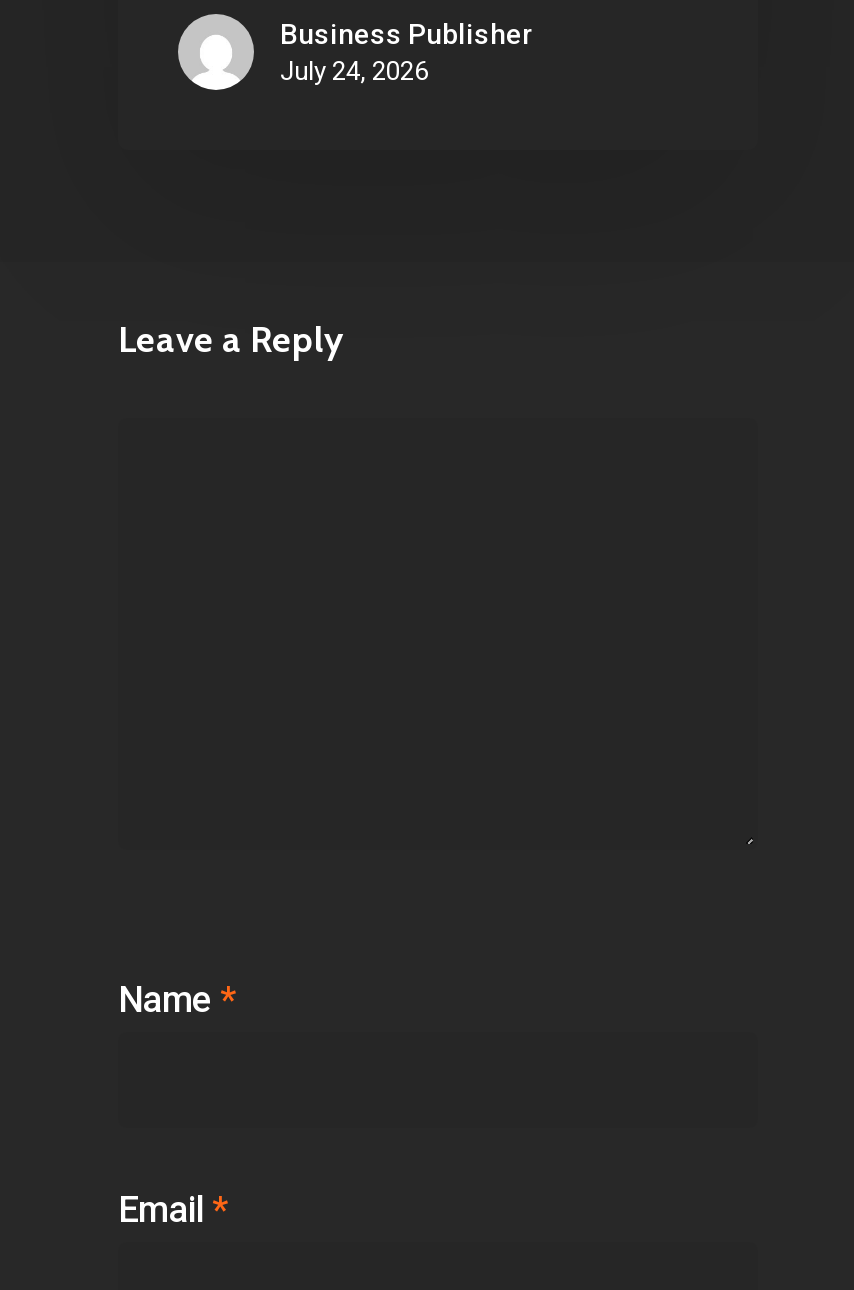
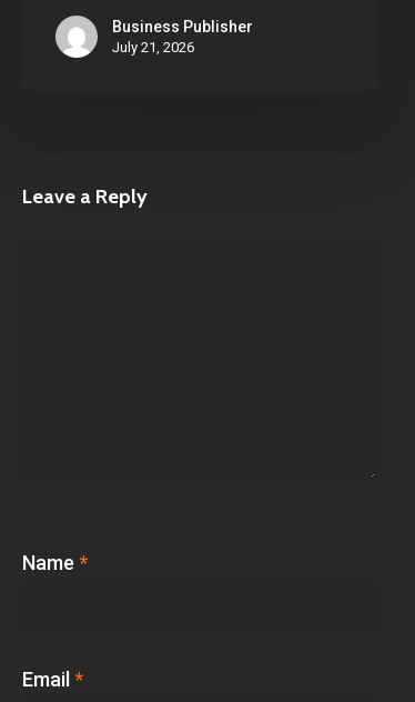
[280,56,428,86] July 24, 2026 -> [112,39,194,56] July 21, 2026

